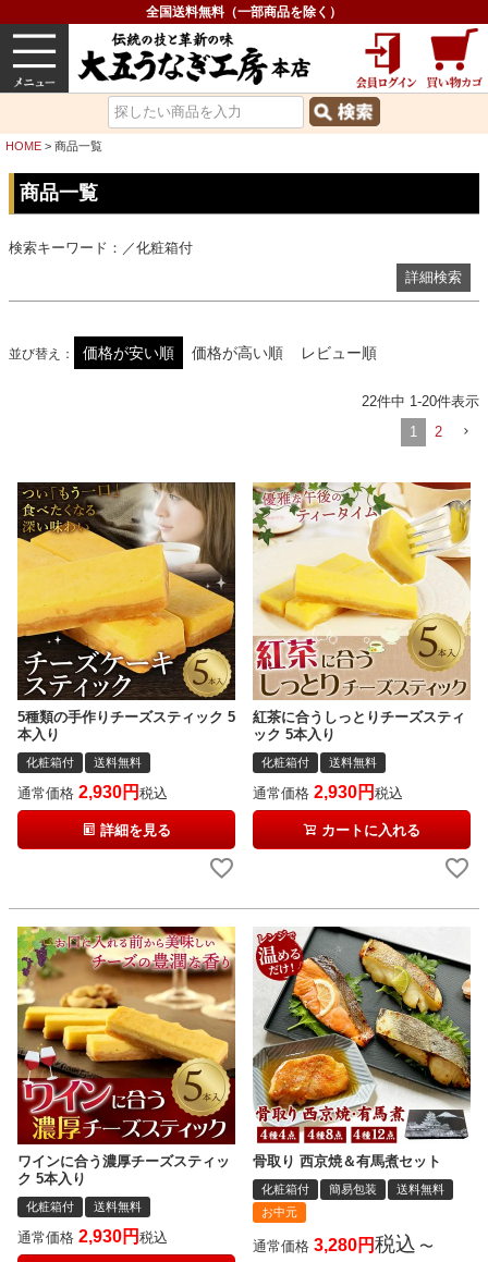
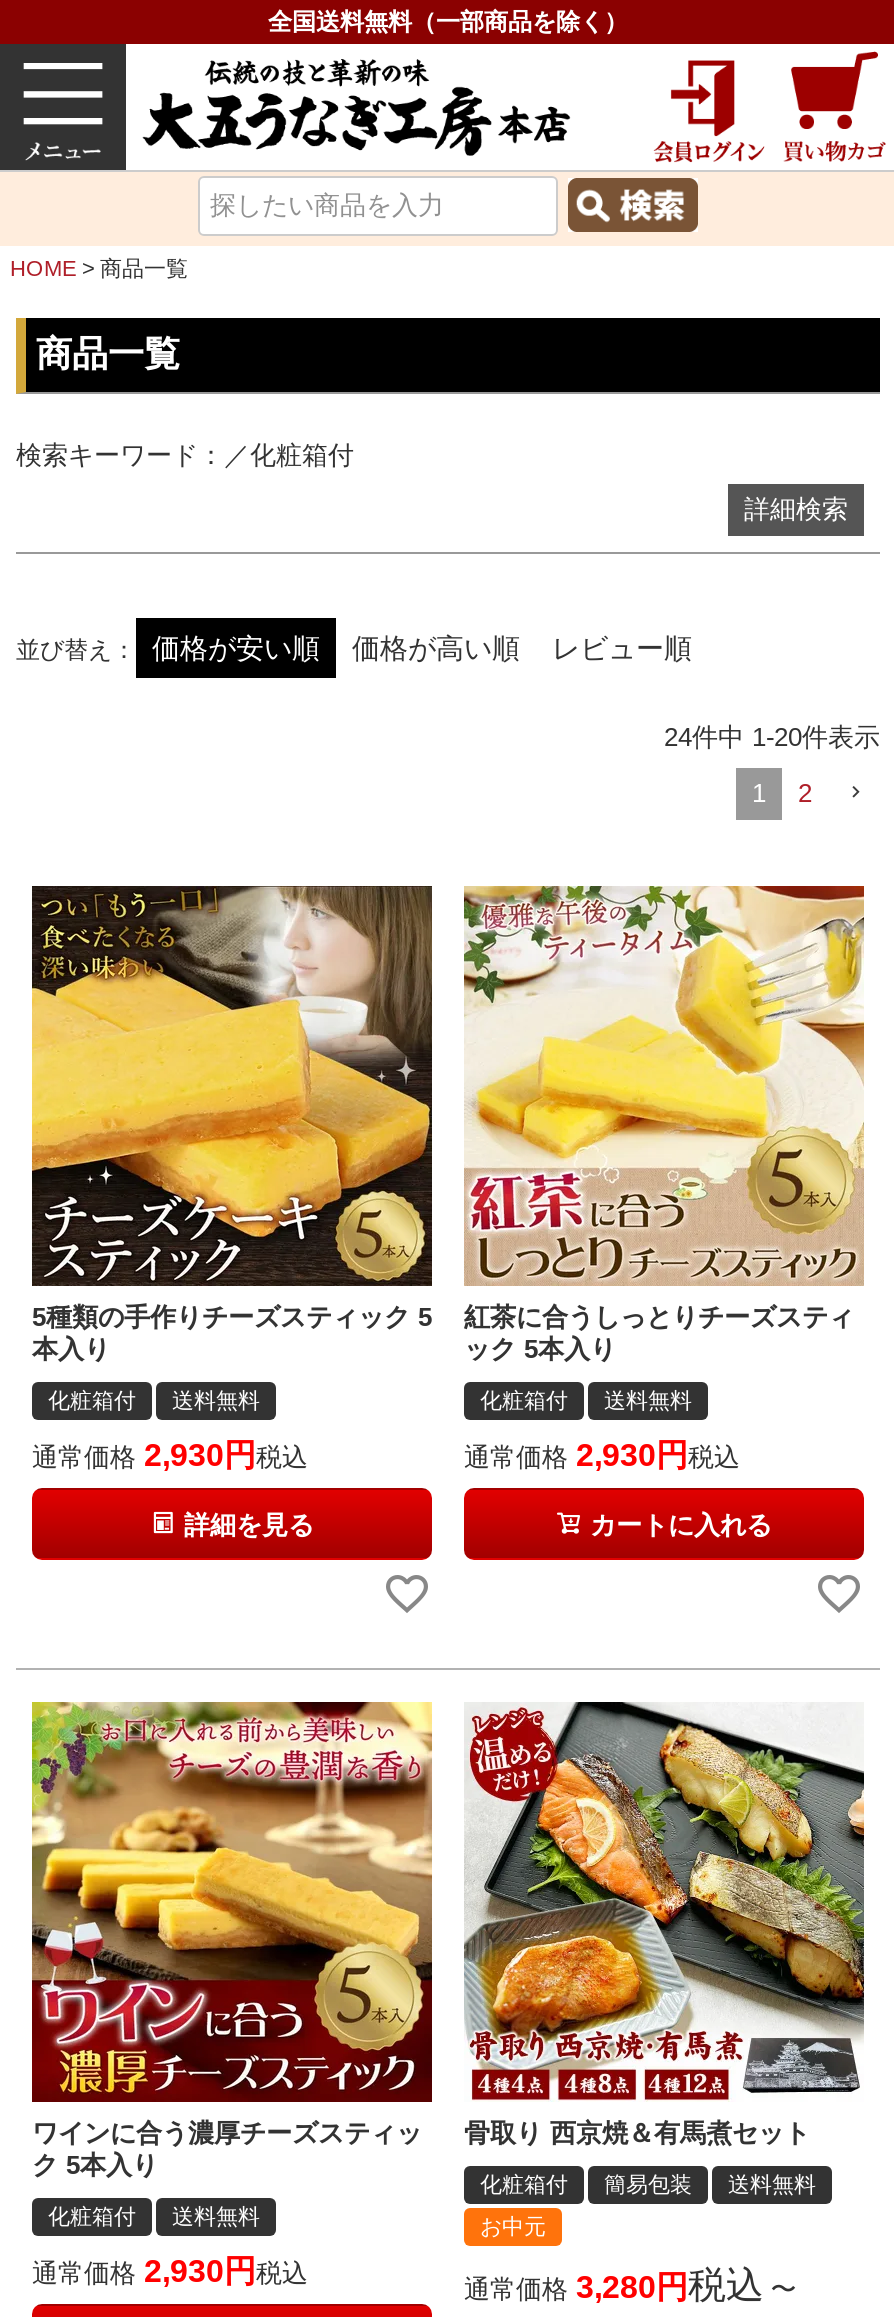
[362,393,479,409] 22件中 1-20件表示 -> [664,722,880,752] 24件中 1-20件表示

